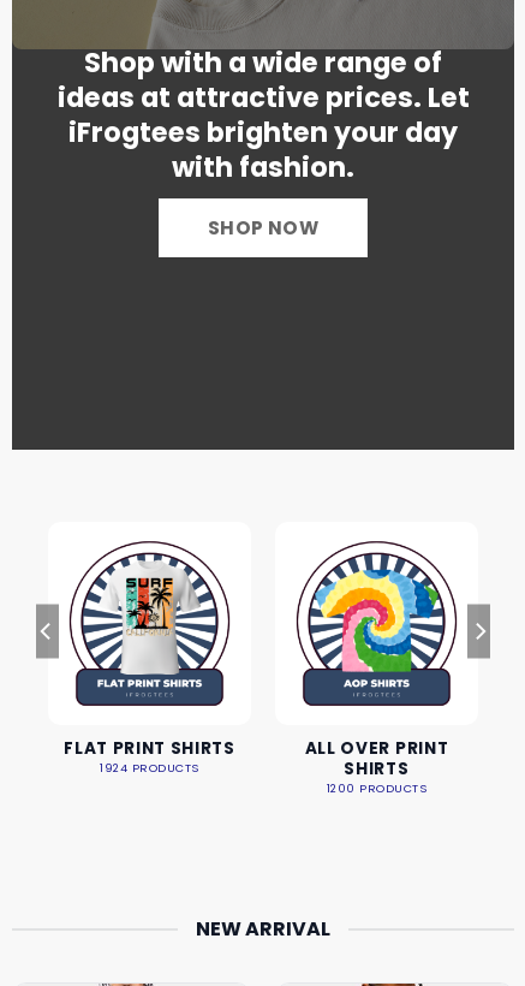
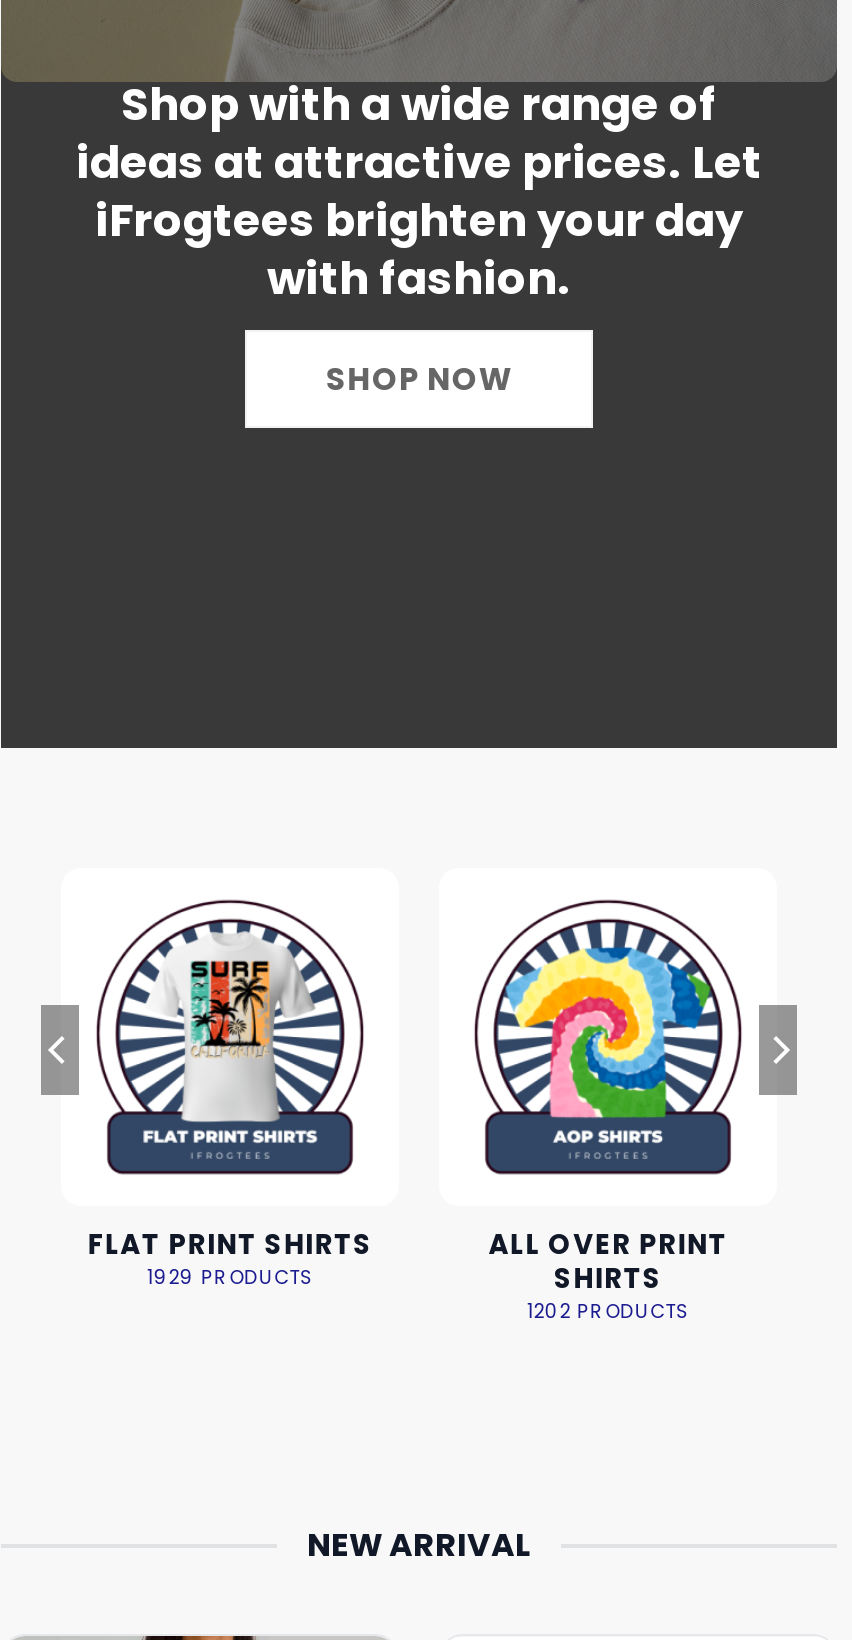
[100,759,199,775] 1924 PRODUCTS -> [147,1263,313,1289] 1929 PRODUCTS
[327,780,427,796] 1200 PRODUCTS -> [527,1297,689,1323] 1202 PRODUCTS

